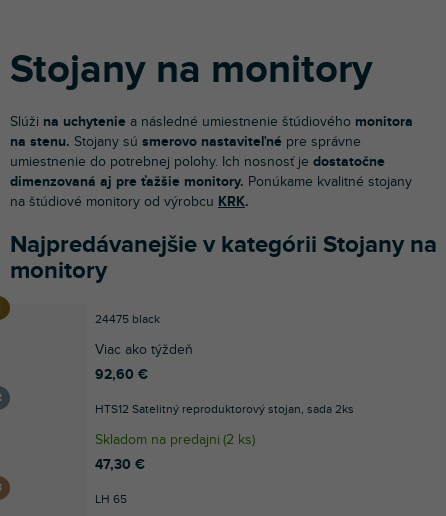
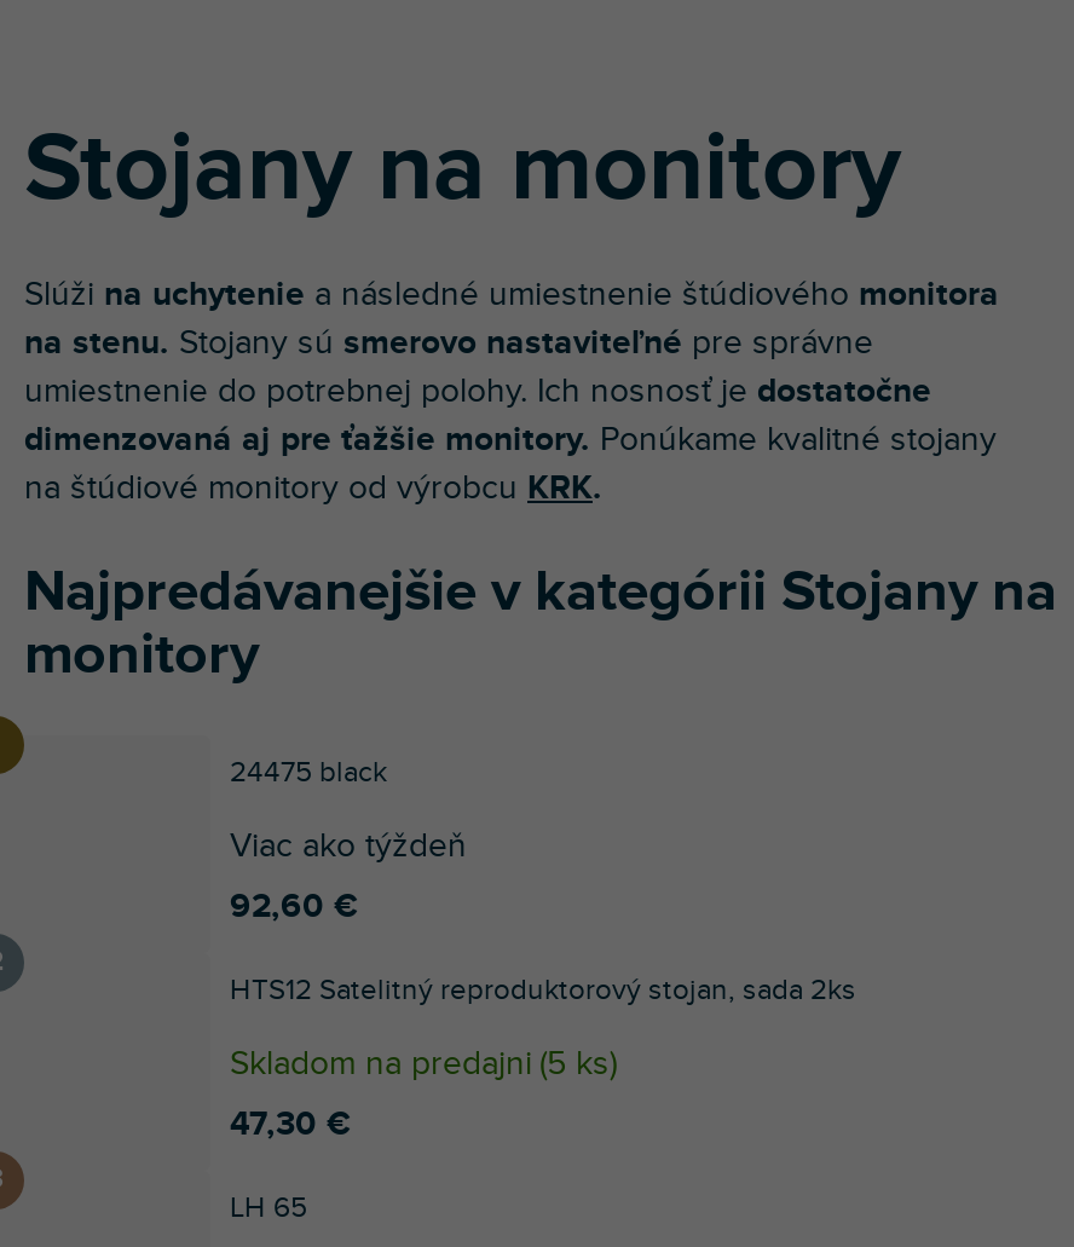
[95,431,255,448] Skladom na predajni (2 ks) -> [230,1042,617,1083] Skladom na predajni (5 ks)

